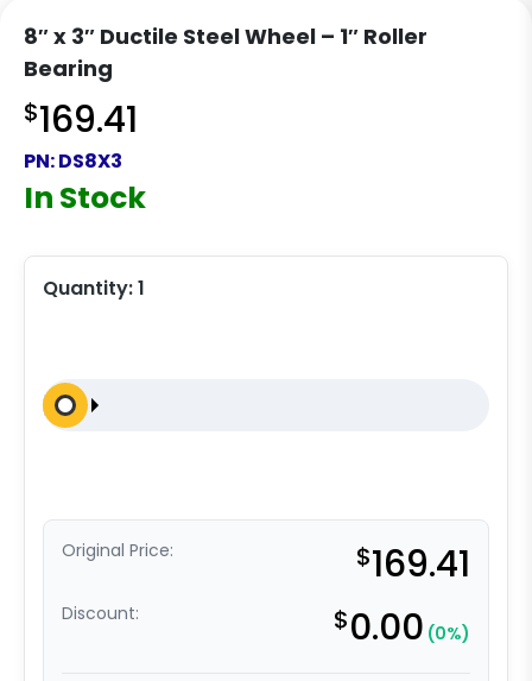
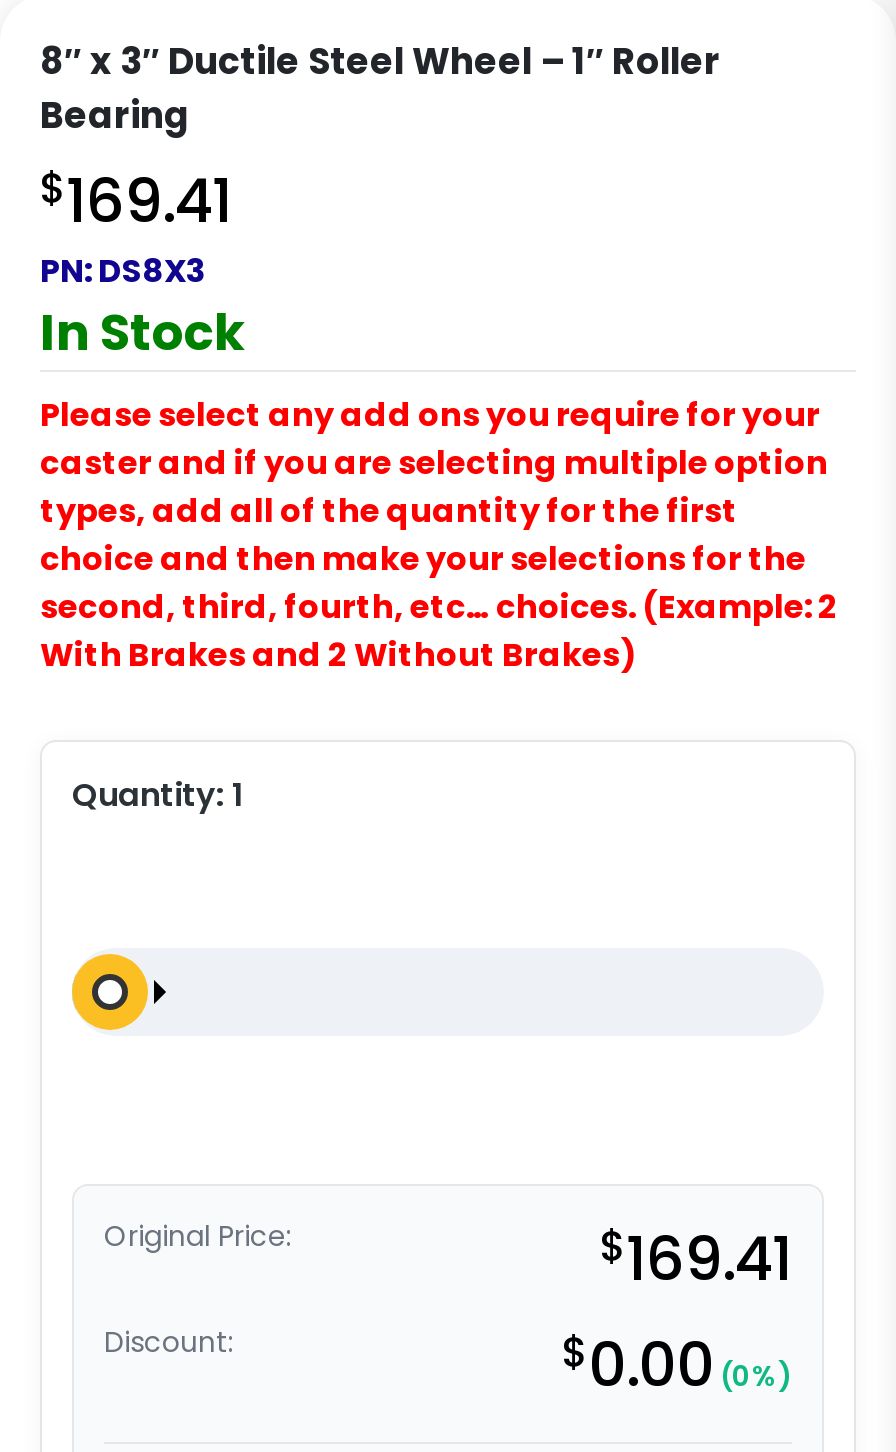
none -> [40,392,838,678] Please select any add ons you require for your | caster and if you are selecting multiple option | types, add all of the quantity for the first | choice and then make your selections for the | second, third, fourth, etc… choices. (Example: 2 | With Brakes and 2 Without Brakes)

